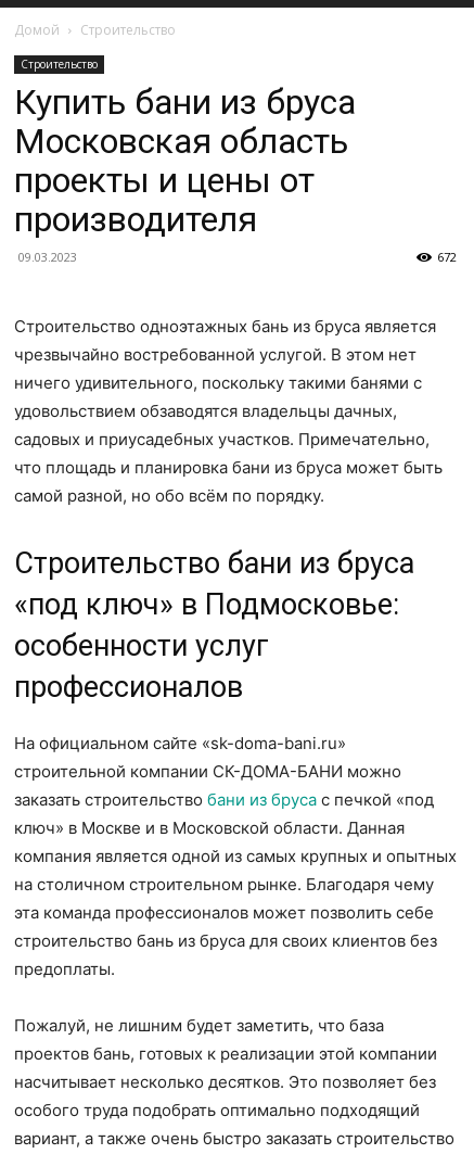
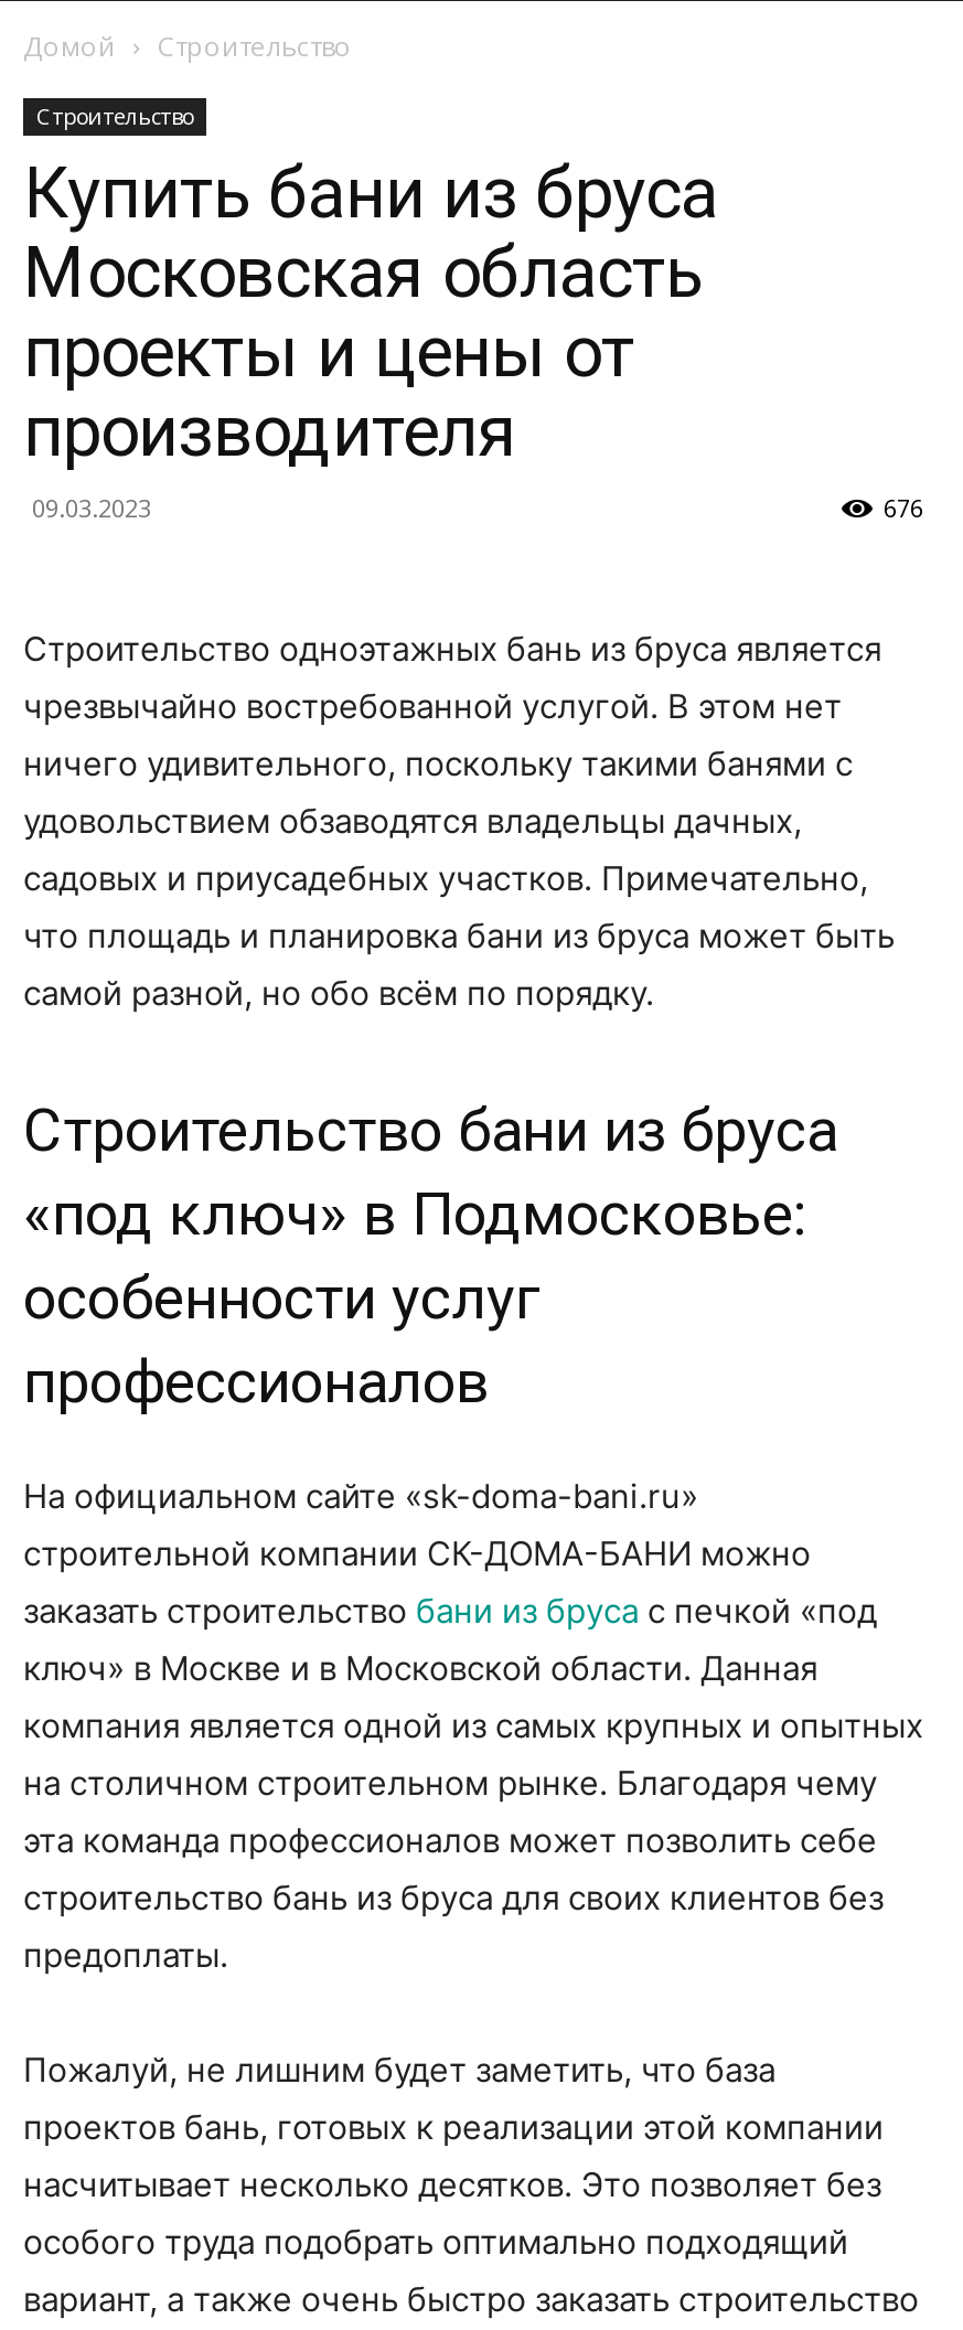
[437,249,457,265] 672 -> [884,491,923,524] 676

